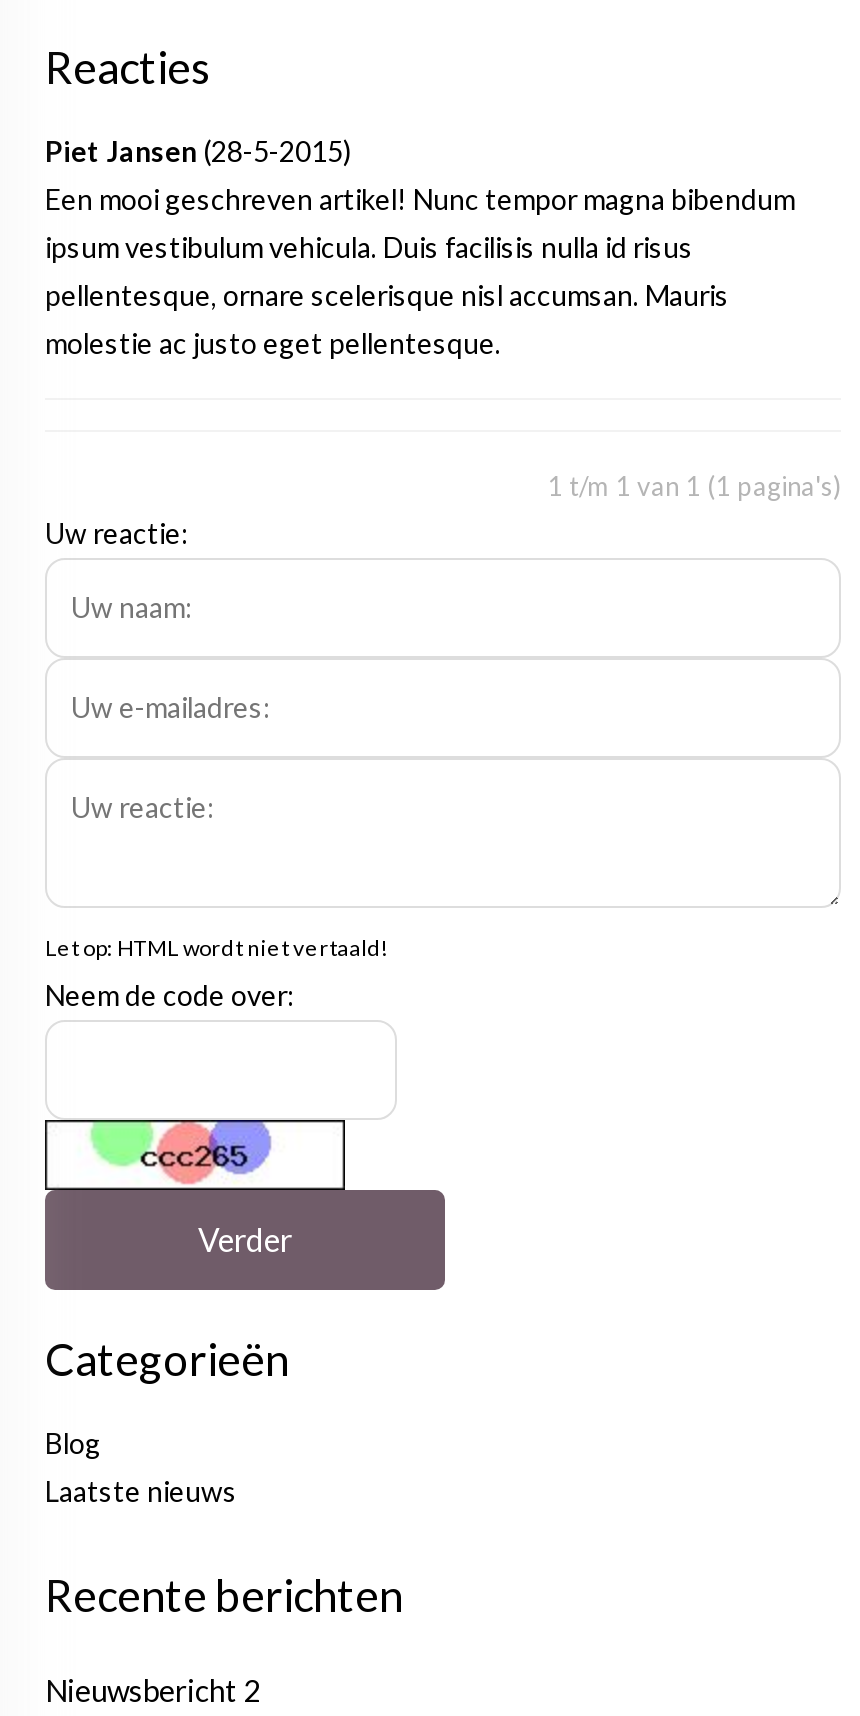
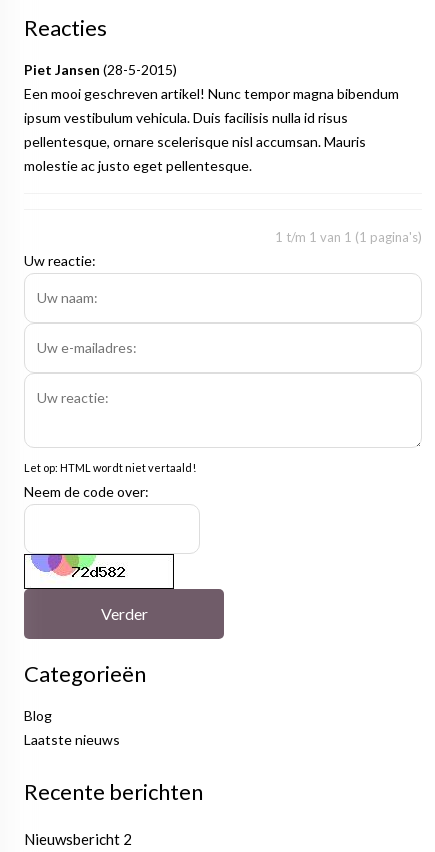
[59,1118,273,1186] [image] -> [30,553,137,587] [image]

